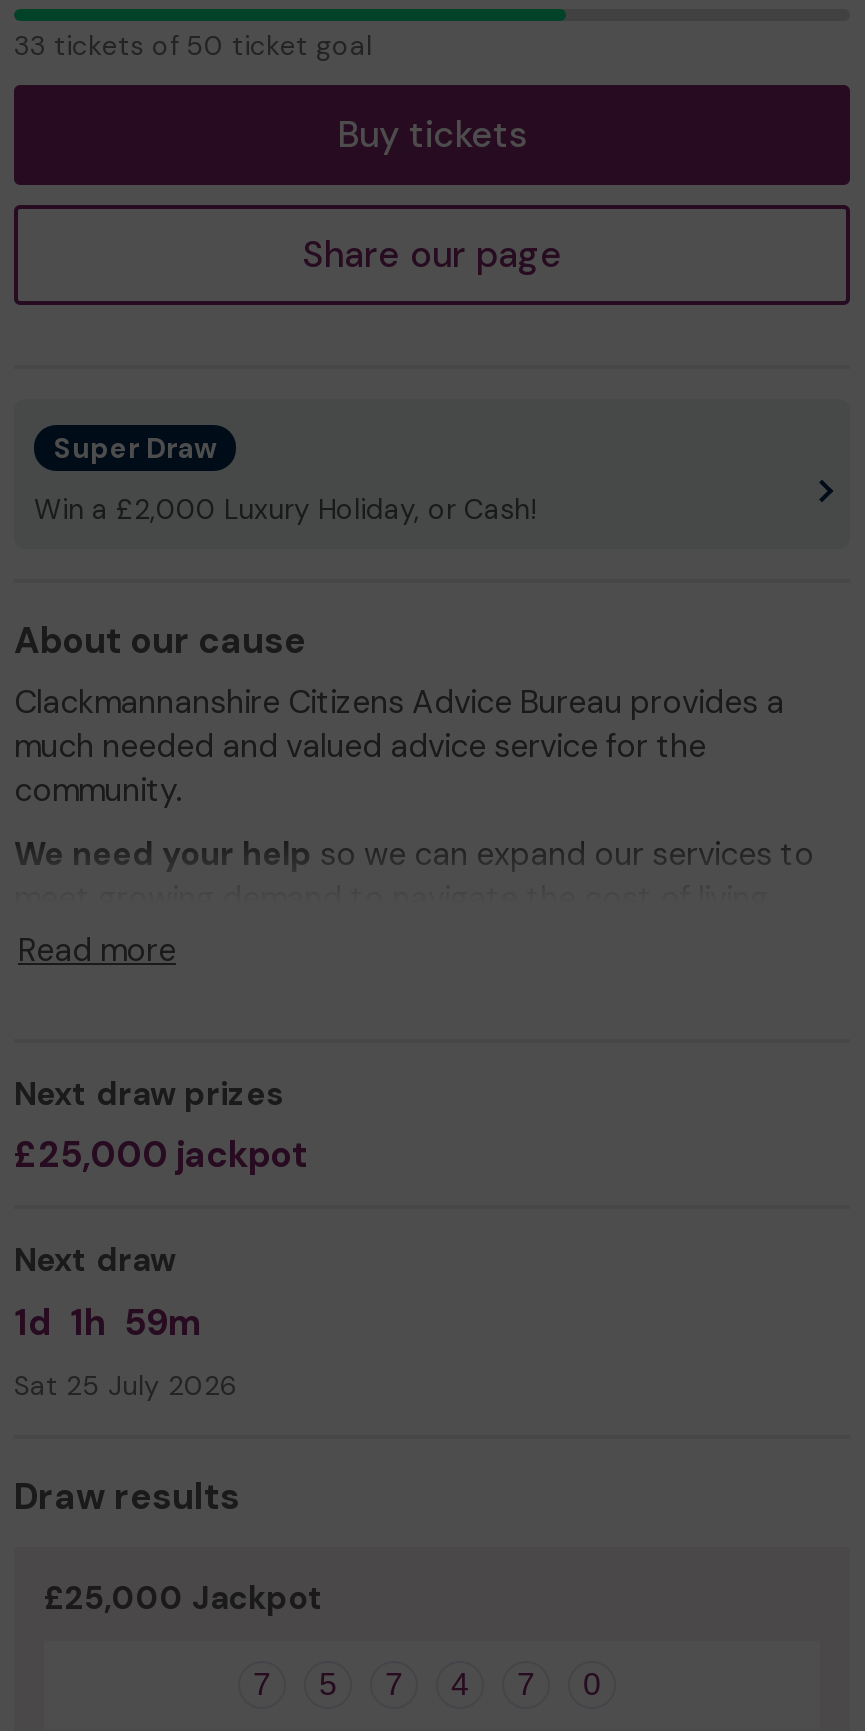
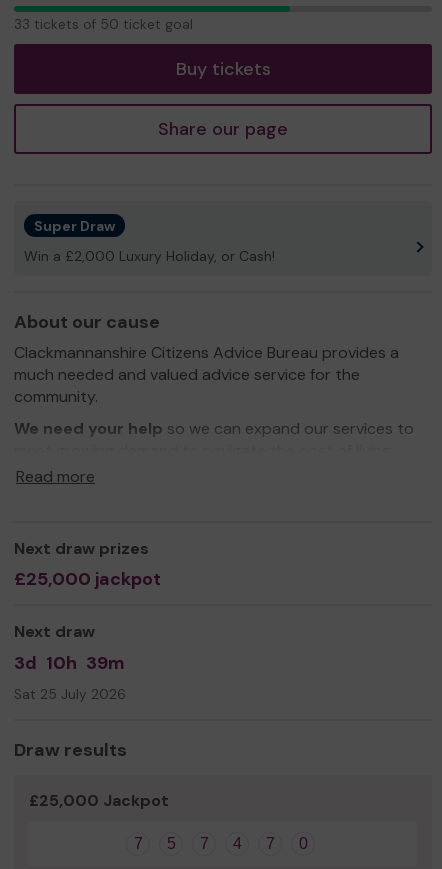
[14,1298,202,1346] 1d 1h 59m -> [14,650,125,674] 3d 10h 39m

